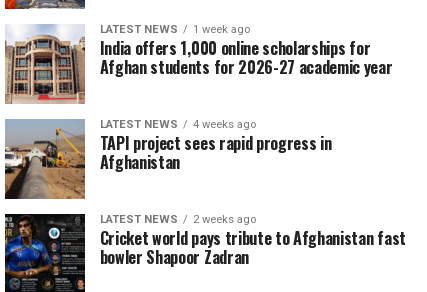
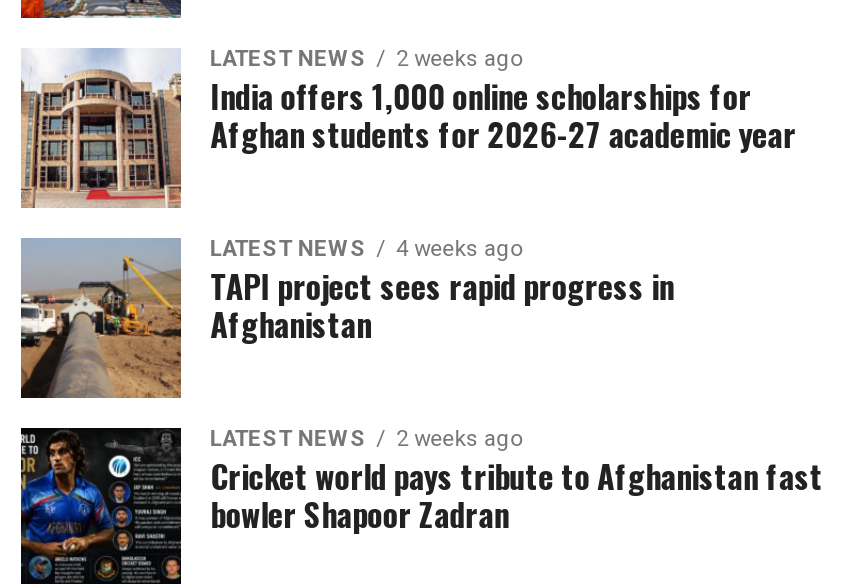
[100,23,250,36] LATEST NEWS 1 week ago -> [210,46,522,72] LATEST NEWS 2 weeks ago

